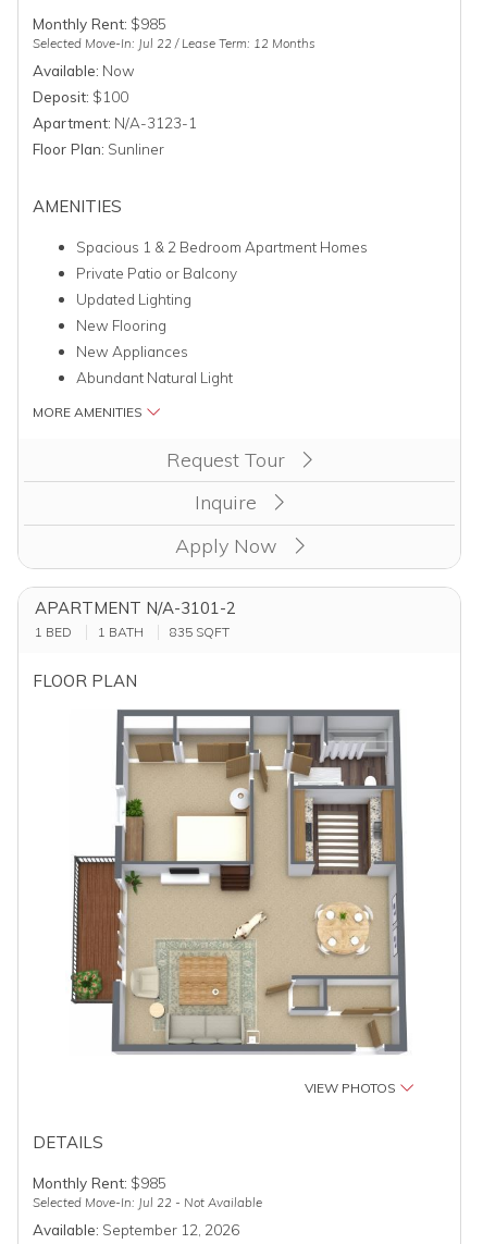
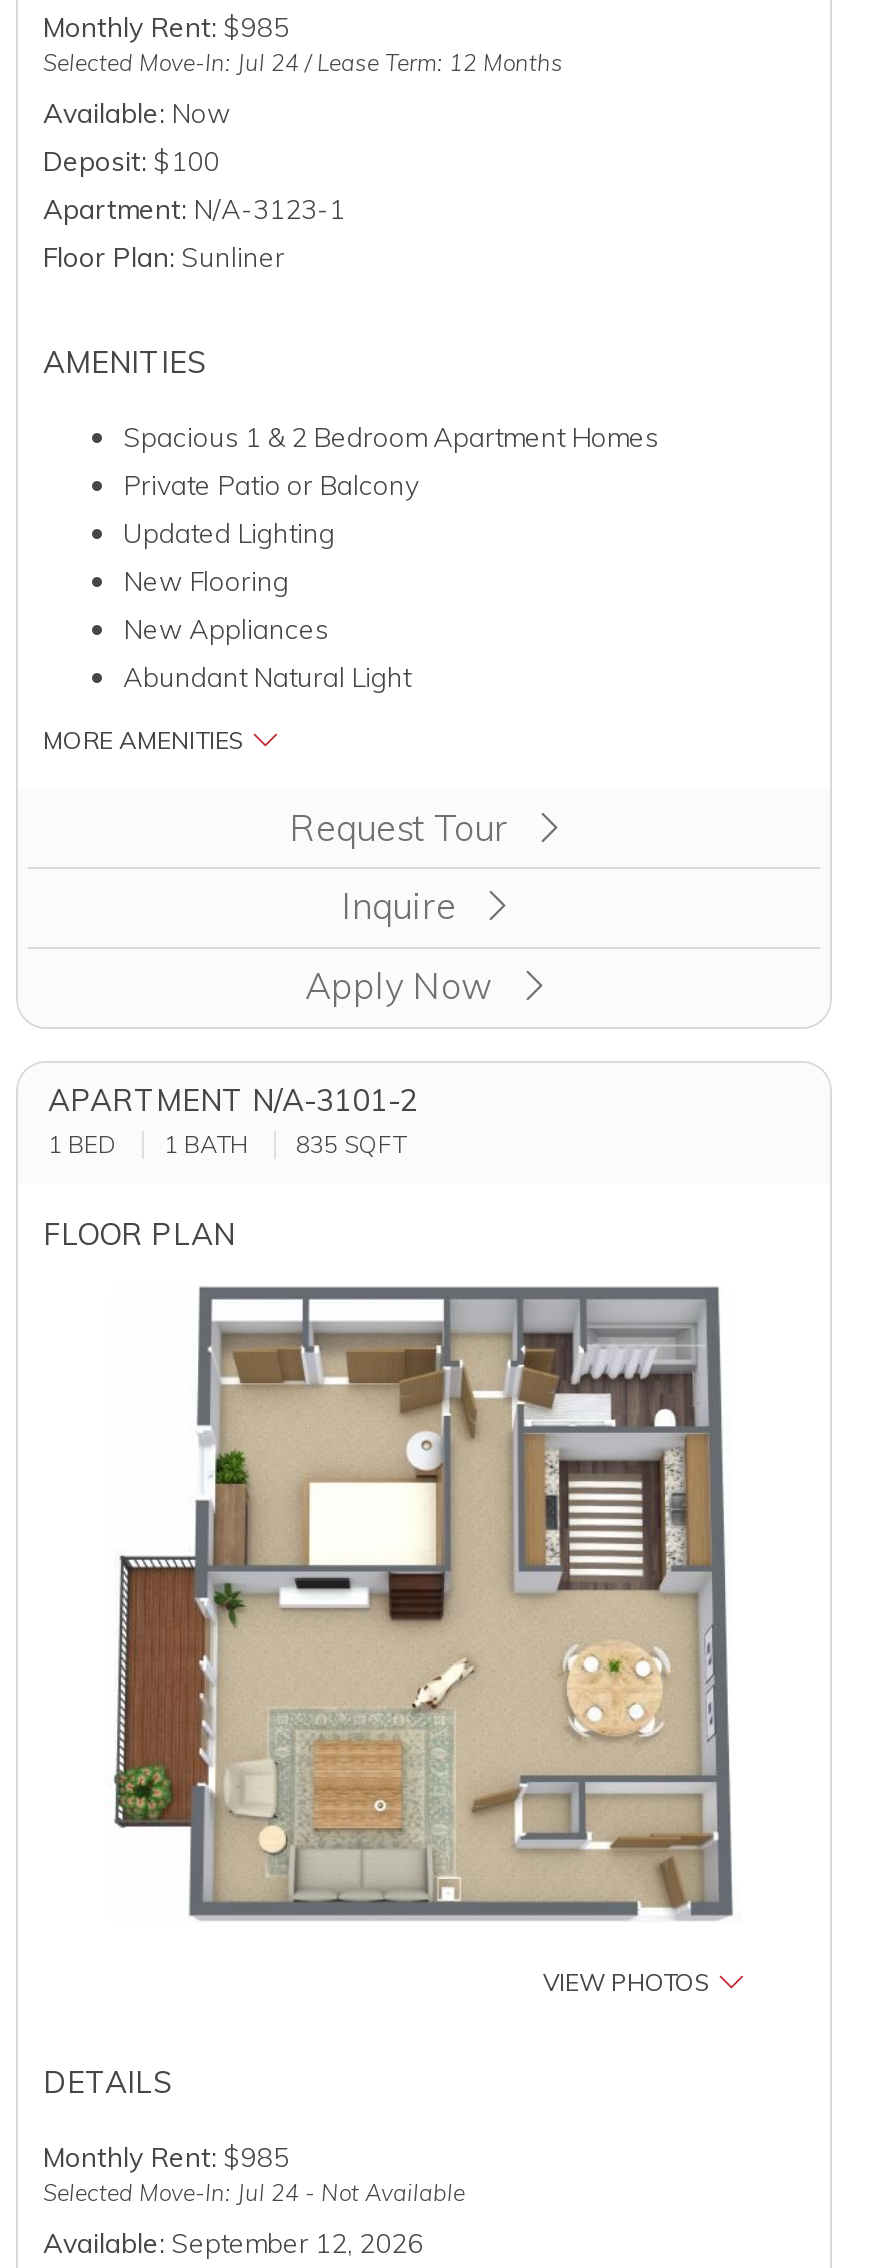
[32,35,315,51] Selected Move-In: Jul 22 / Lease Term: 12 Months -> [43,47,563,77] Selected Move-In: Jul 24 / Lease Term: 12 Months
[32,1194,262,1210] Selected Move-In: Jul 22 - Not Available -> [43,2177,465,2207] Selected Move-In: Jul 24 - Not Available

